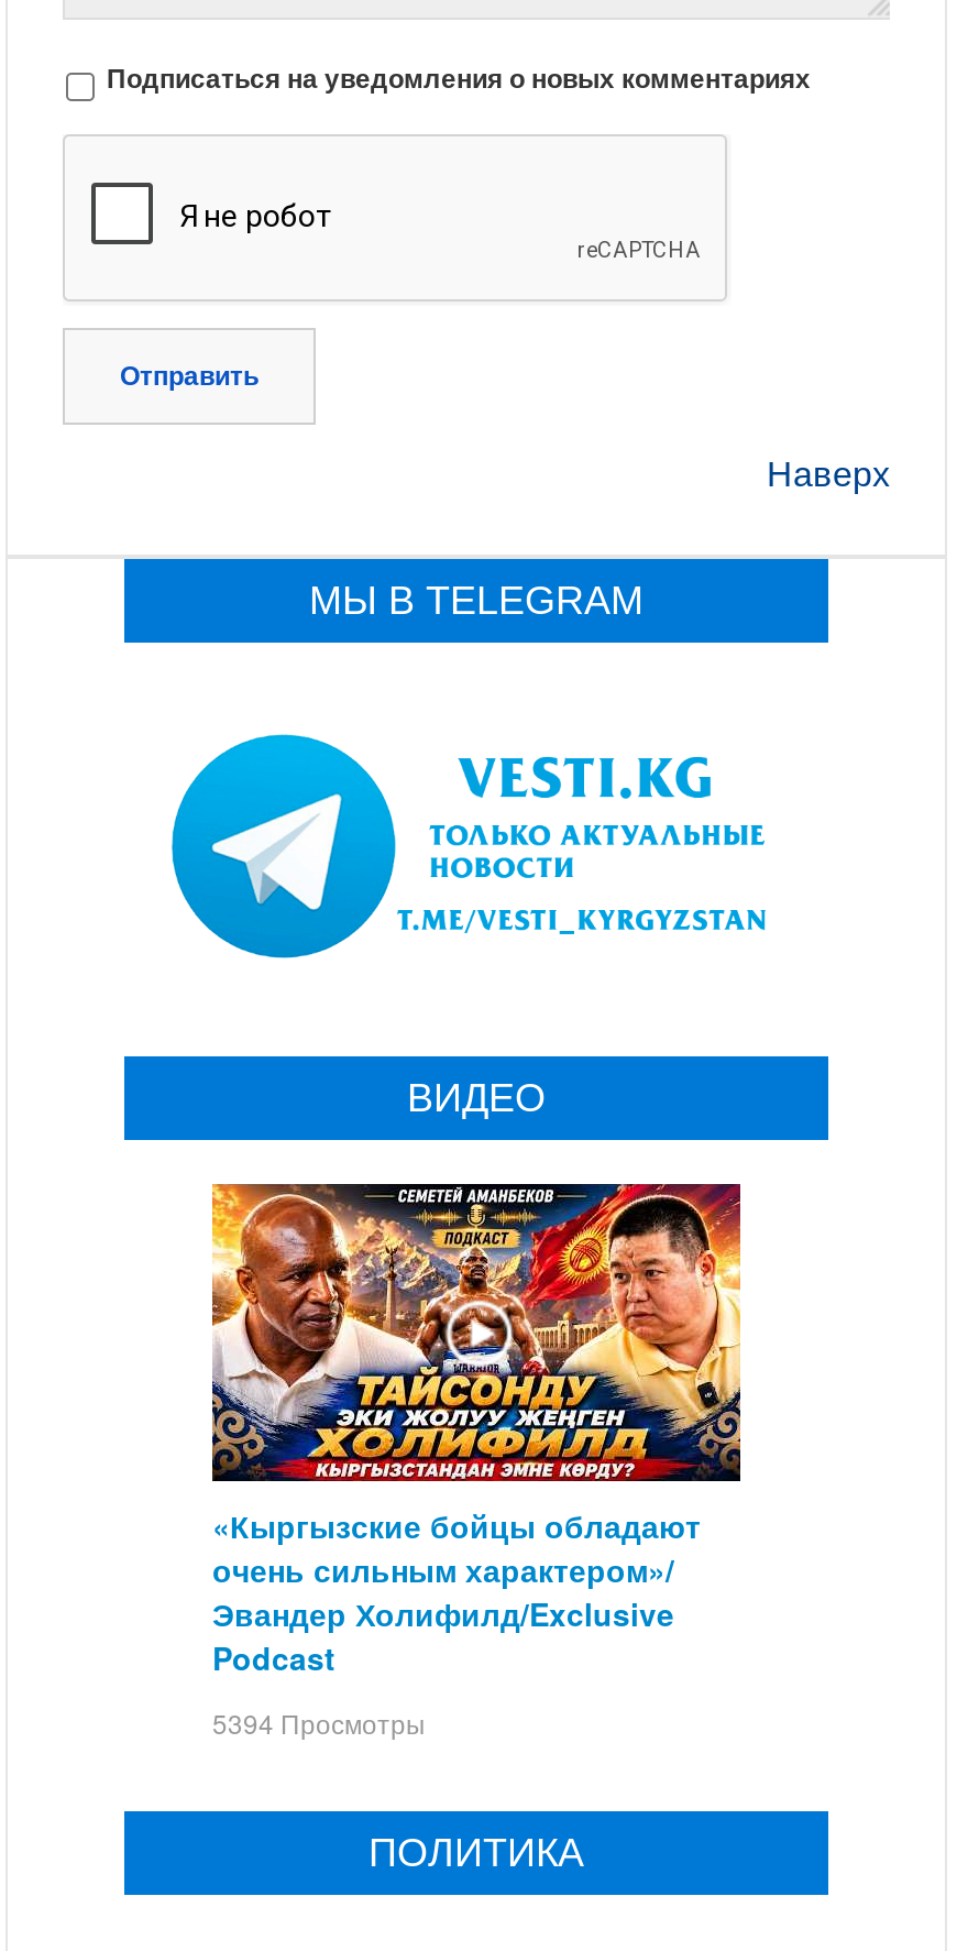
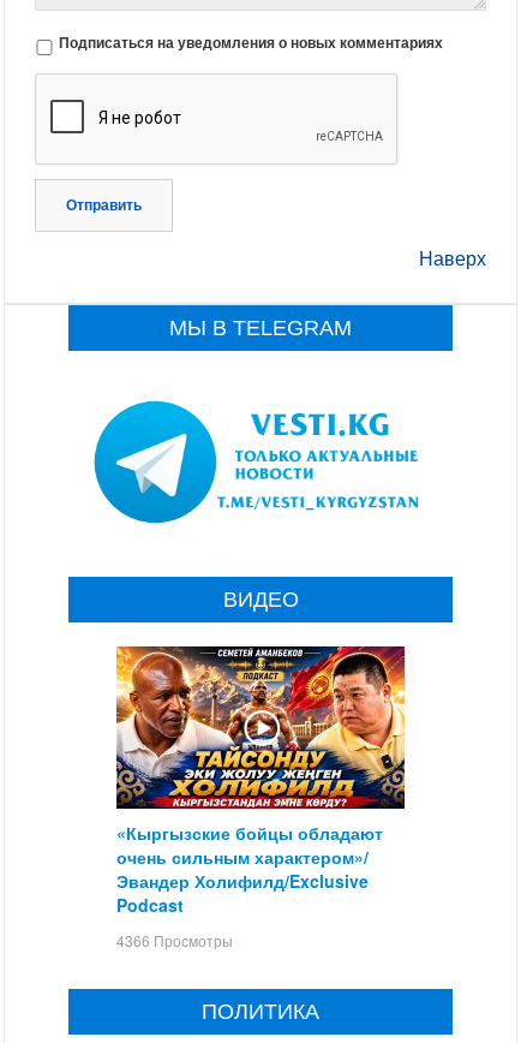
[212,1703,426,1740] 5394 Просмотры -> [116,930,233,950] 4366 Просмотры

